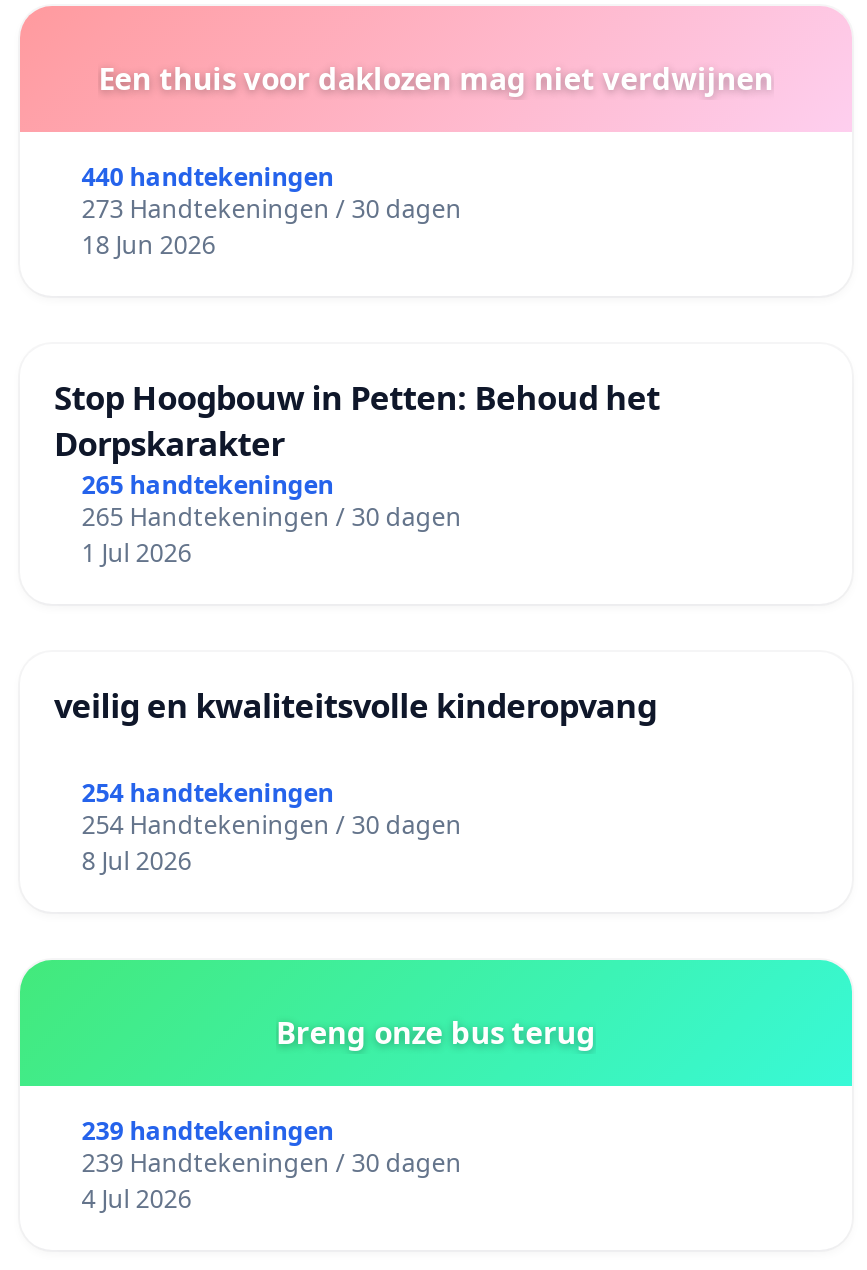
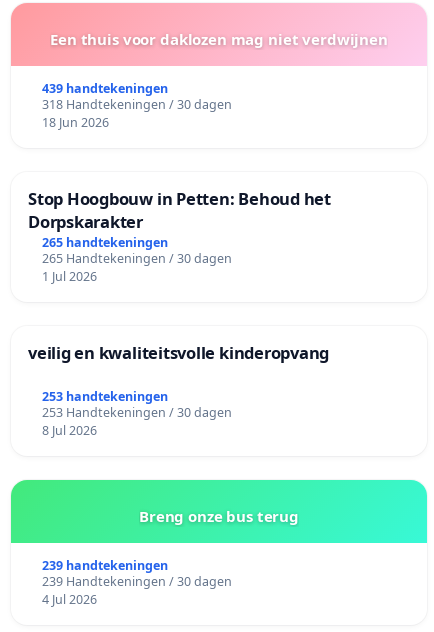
[82,161,334,195] 440 handtekeningen -> [42,80,168,97] 439 handtekeningen
[82,193,462,227] 273 Handtekeningen / 30 dagen -> [42,96,232,113] 318 Handtekeningen / 30 dagen
[82,776,334,810] 254 handtekeningen -> [42,388,168,405] 253 handtekeningen
[82,808,462,842] 254 Handtekeningen / 30 dagen -> [42,404,232,421] 253 Handtekeningen / 30 dagen

